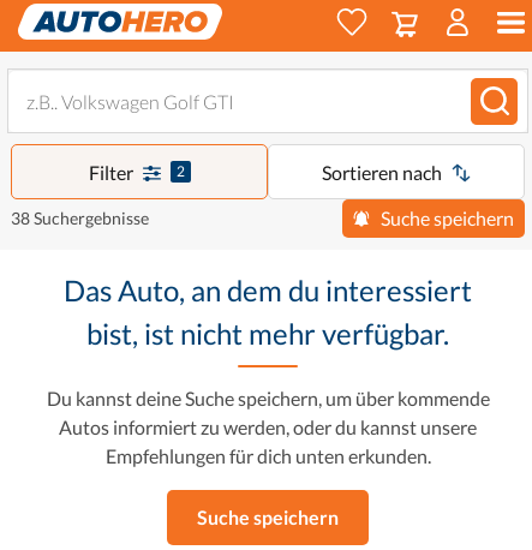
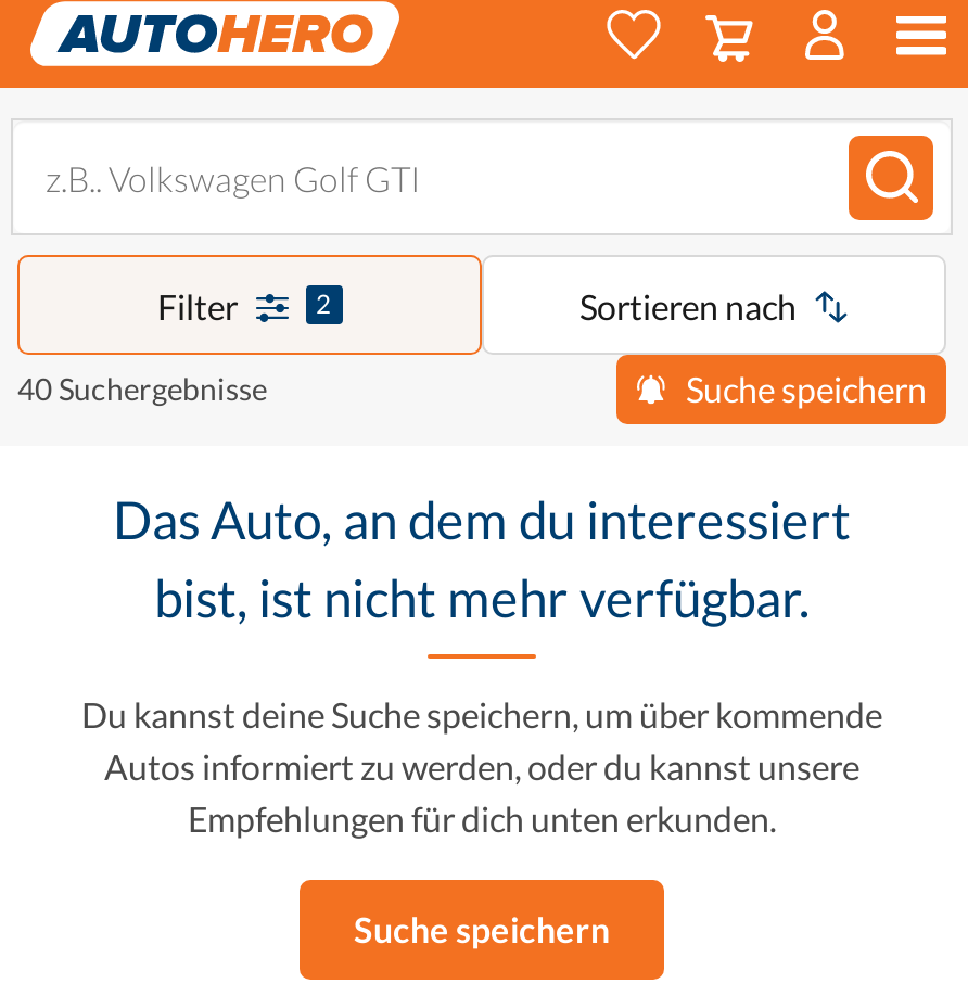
[11,208,149,228] 38 Suchergebnisse -> [17,370,267,407] 40 Suchergebnisse

